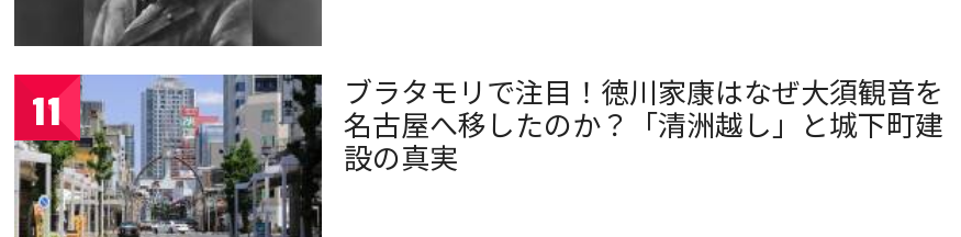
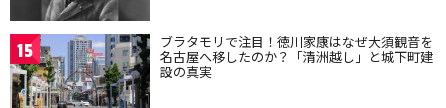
[32,89,63,137] 11 -> [17,40,33,62] 15

